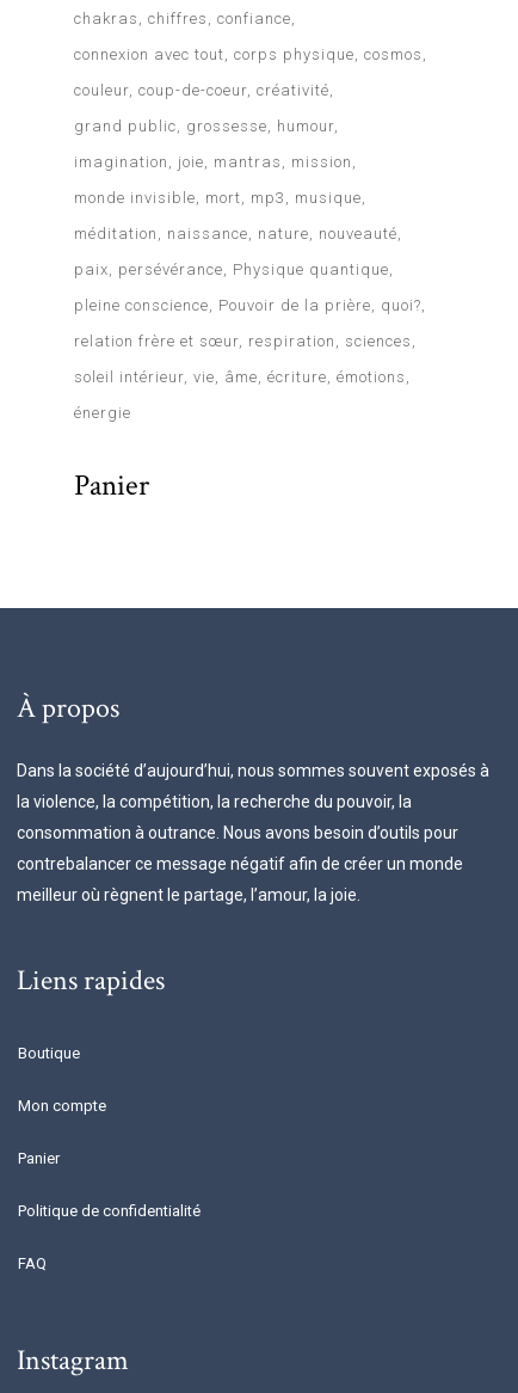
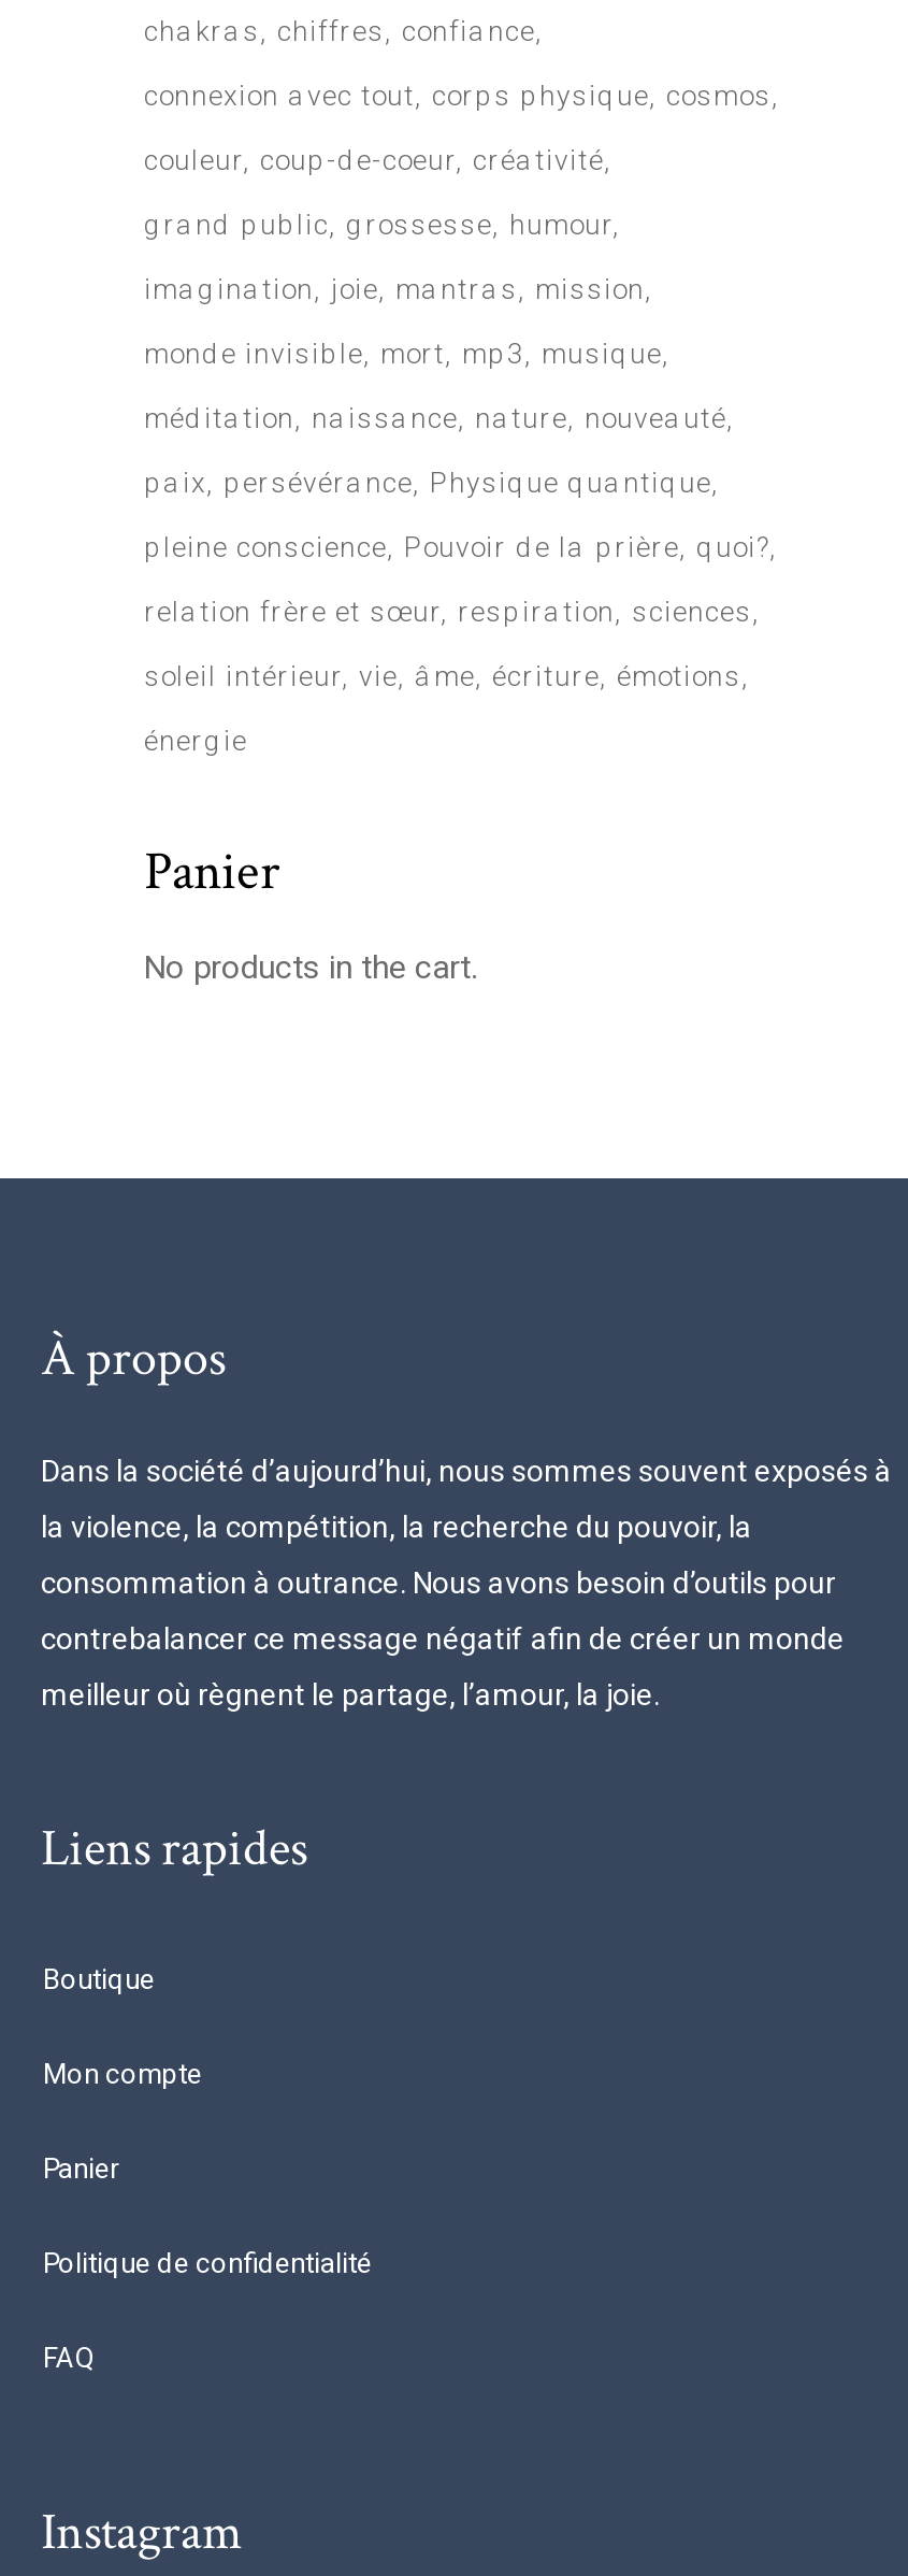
none -> [144,949,477,988] No products in the cart.

